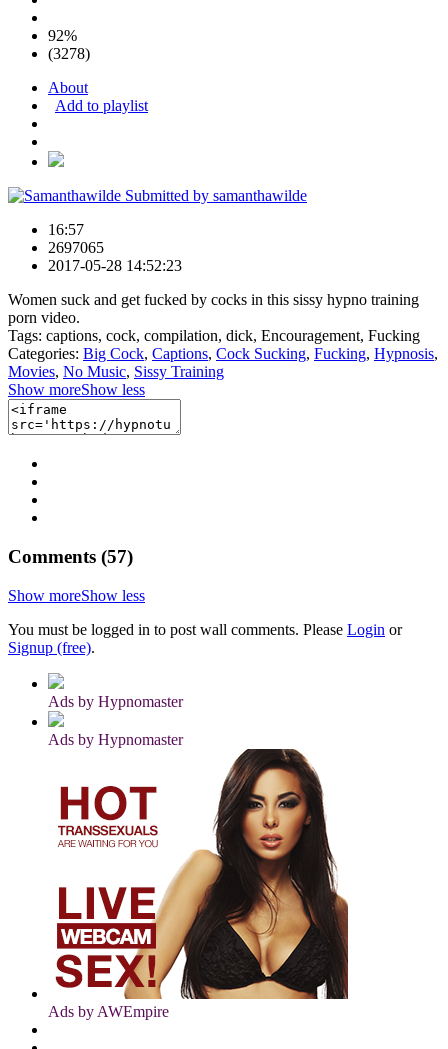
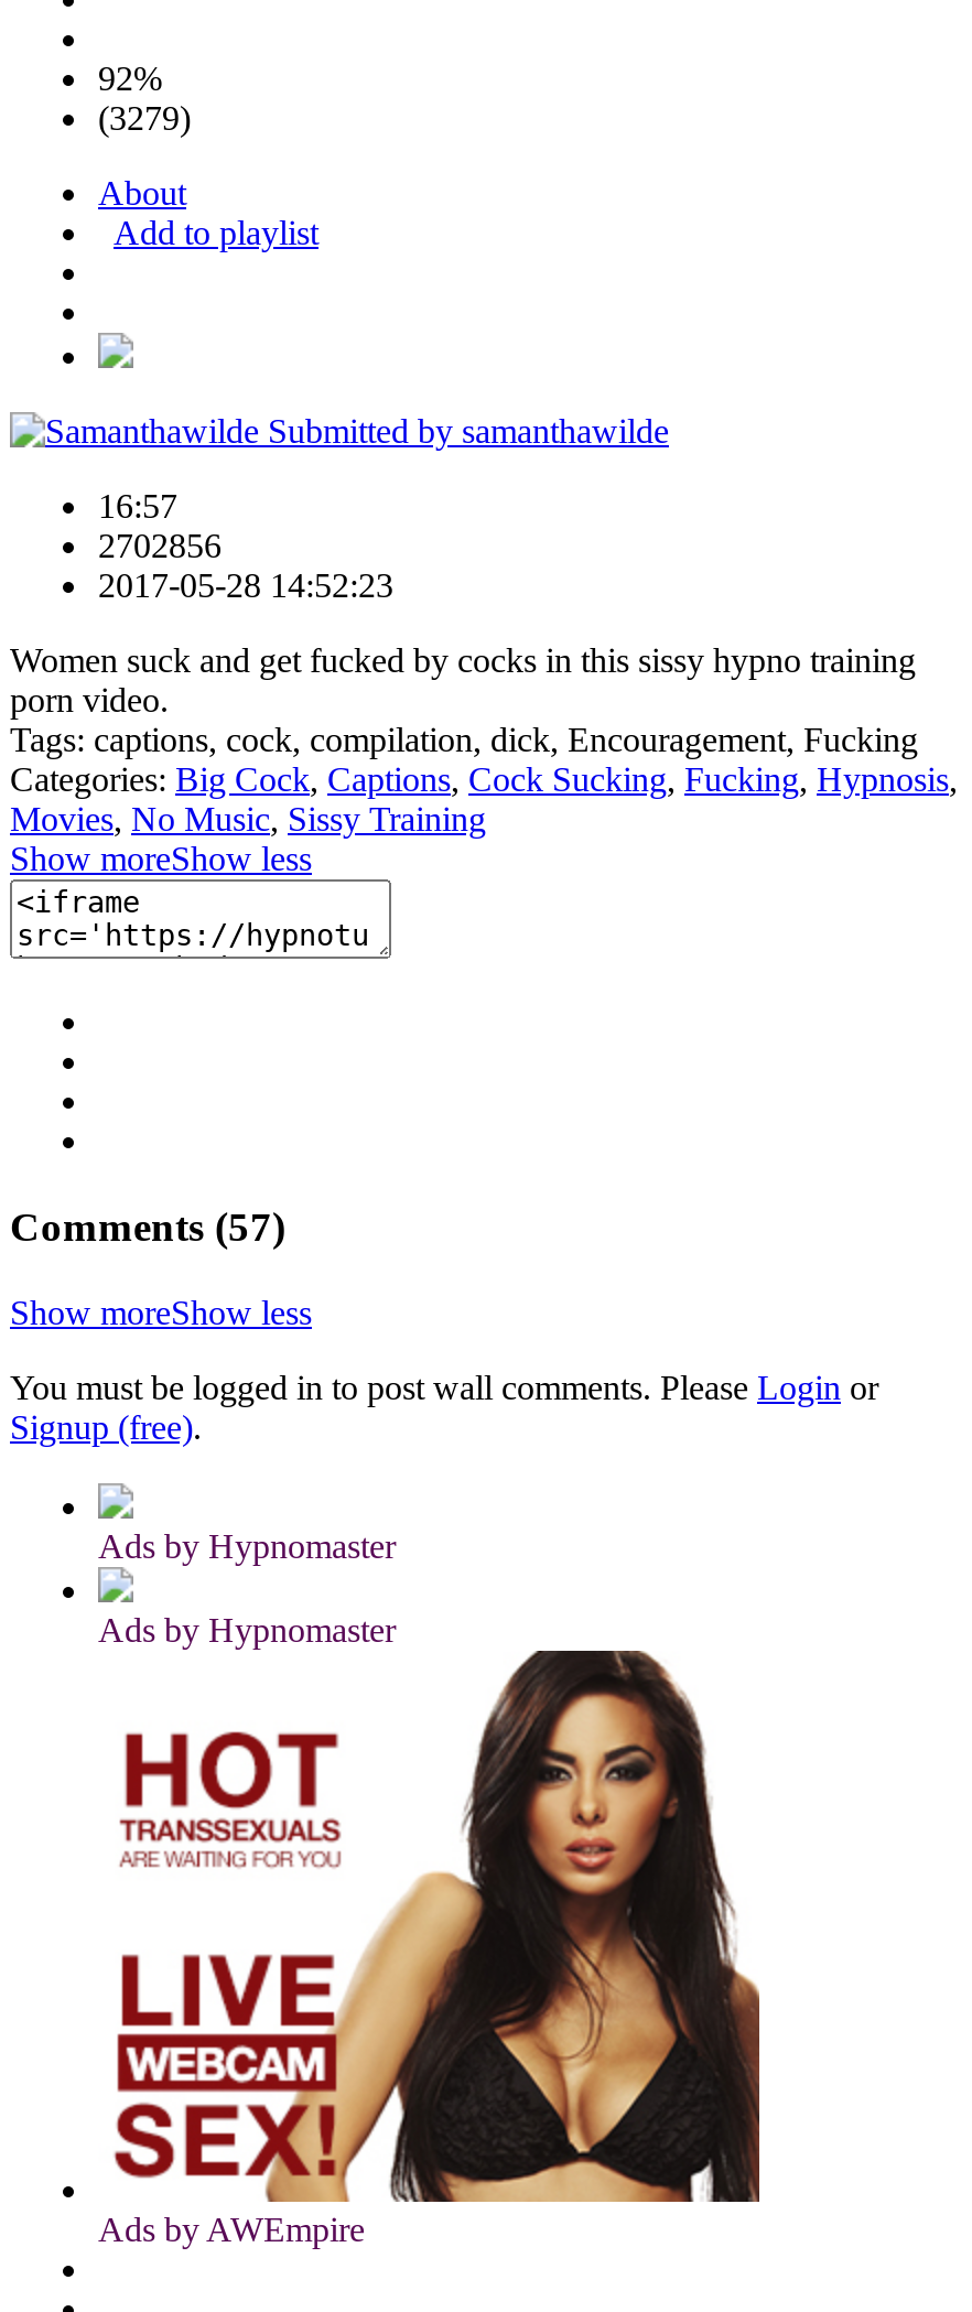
[48,45,90,62] (3278) -> [98,100,191,138] (3279)
[48,239,104,256] 2697065 -> [98,528,222,565] 2702856

